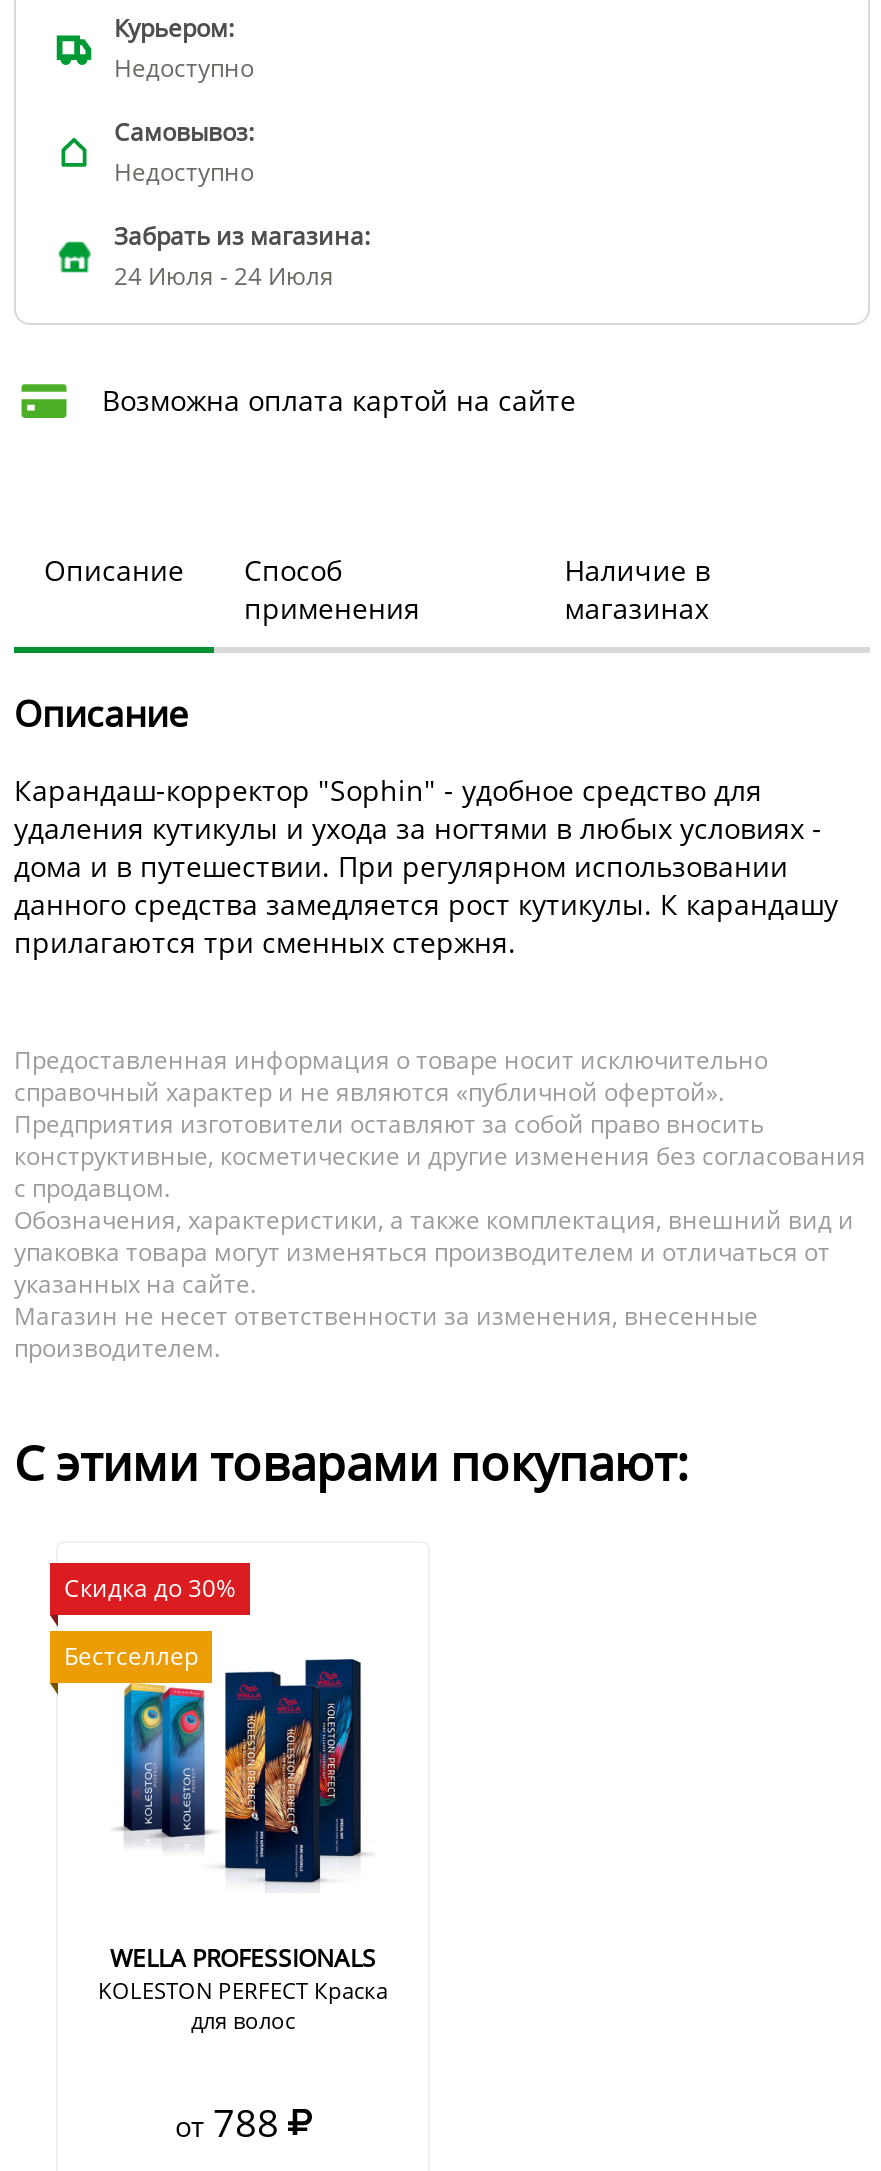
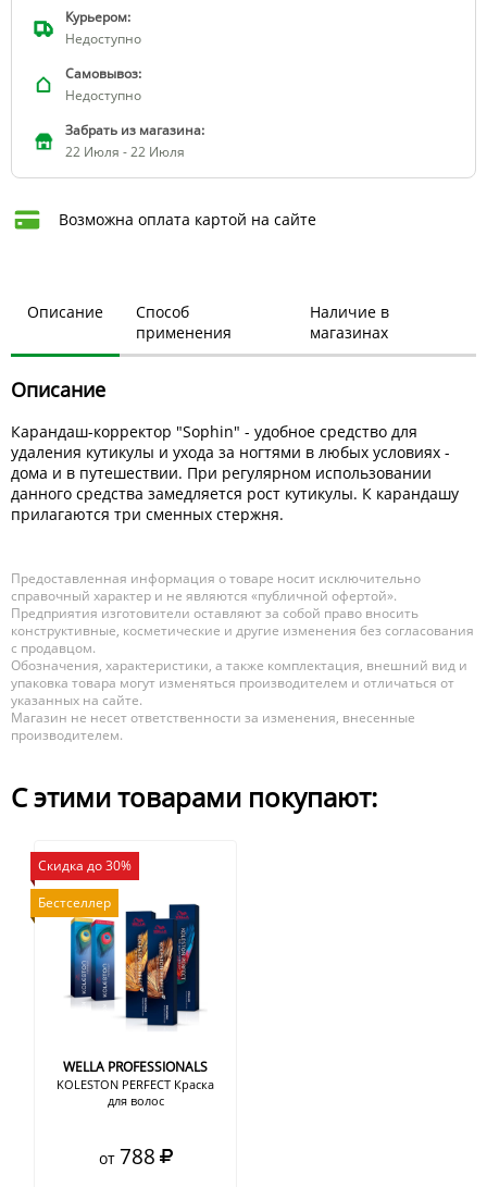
[114,258,334,292] 24 Июля - 24 Июля -> [65,142,185,161] 22 Июля - 22 Июля

